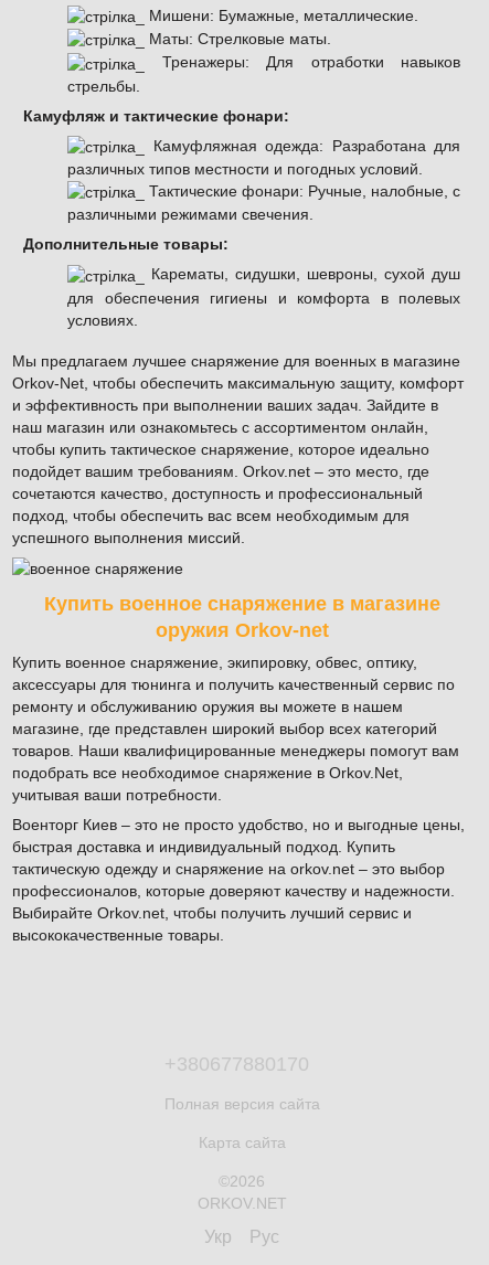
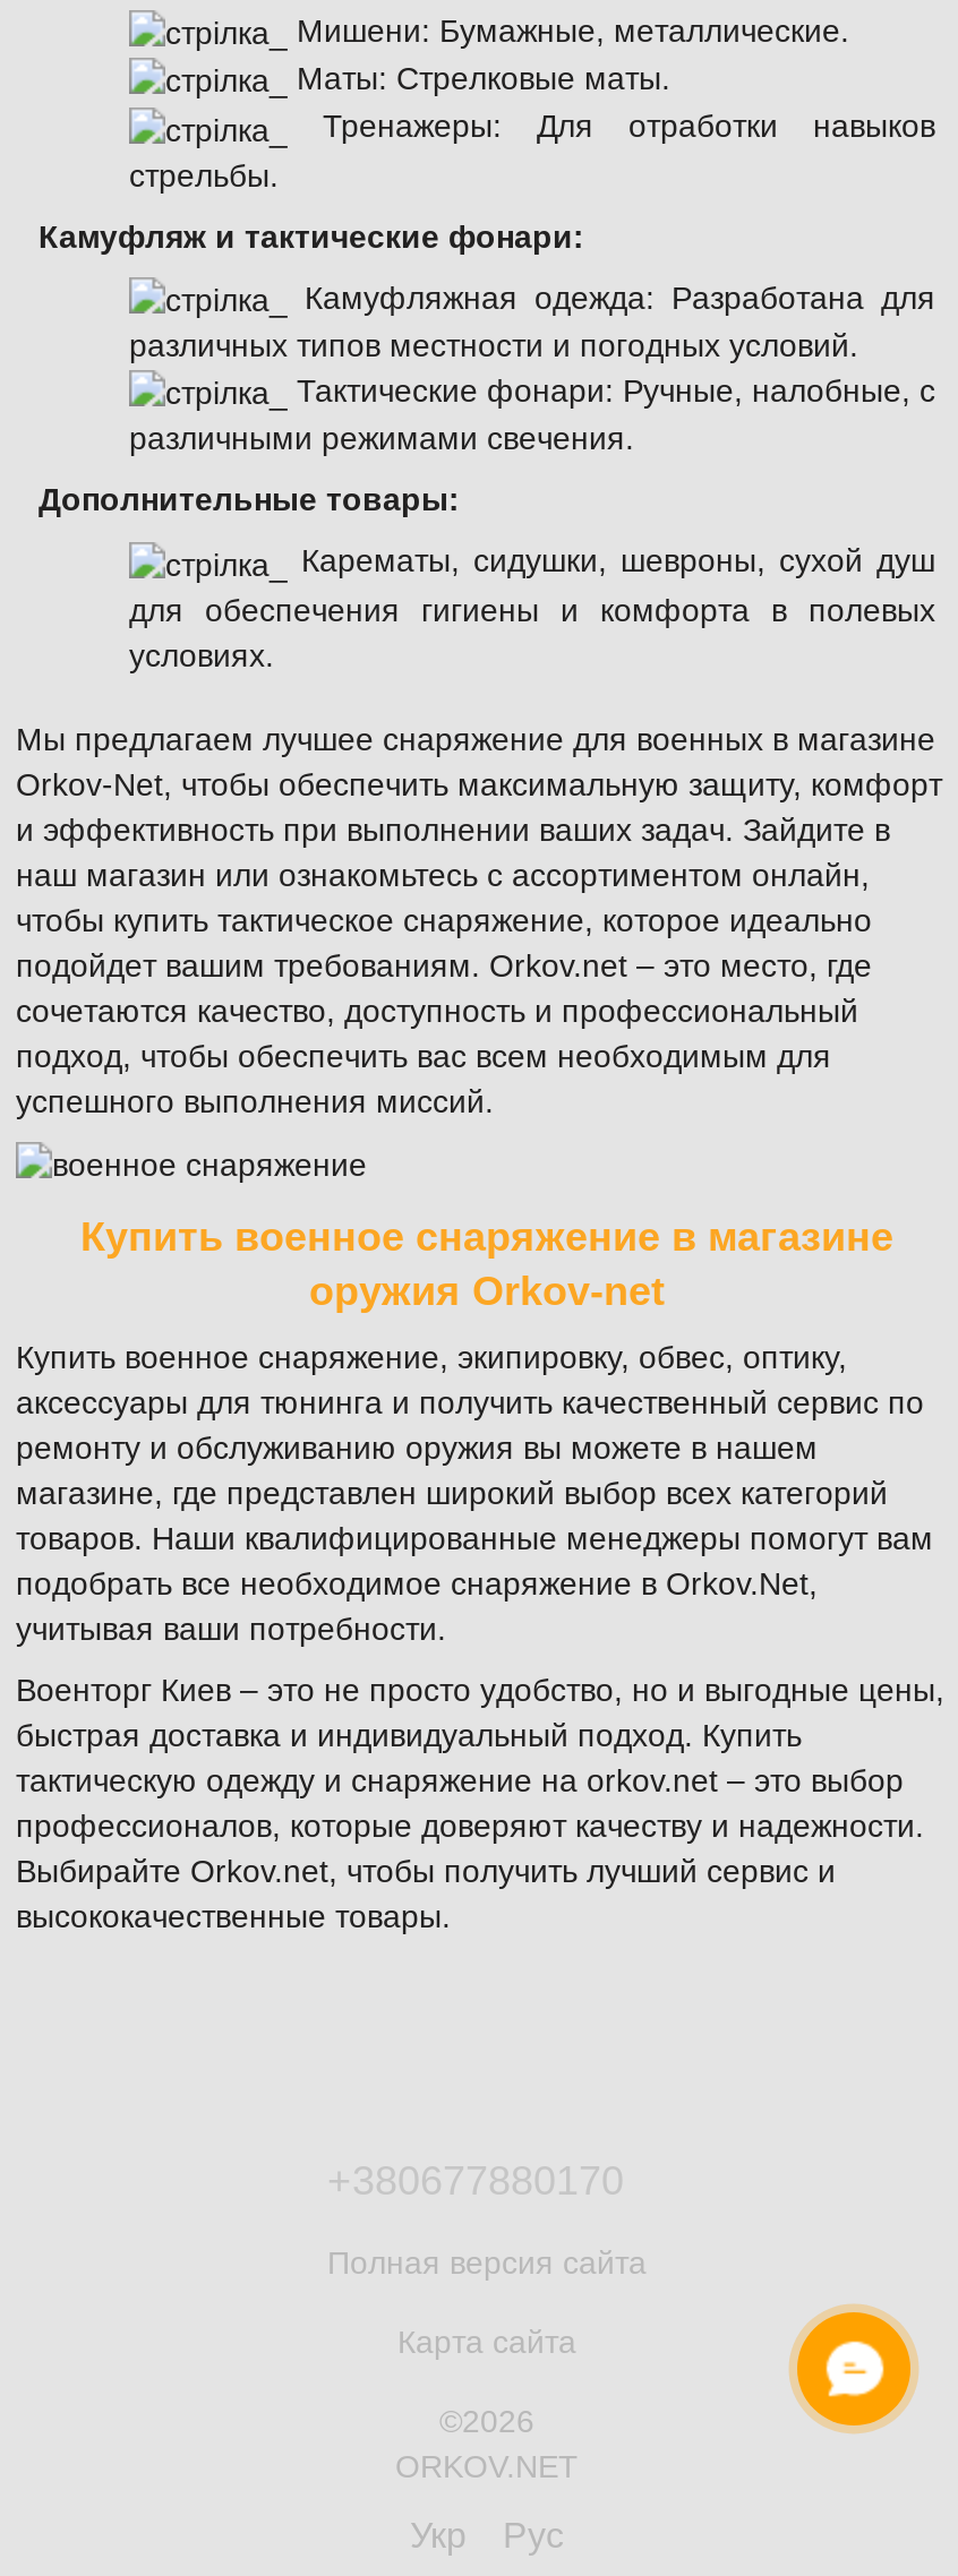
none -> [788,2301,919,2435] [image]

